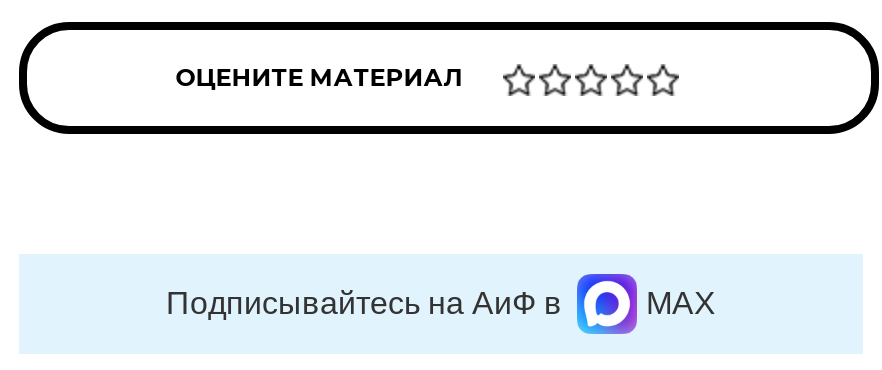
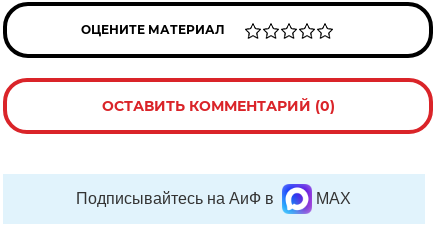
none -> [102,97,335,115] ОСТАВИТЬ КОММЕНТАРИЙ (0)

